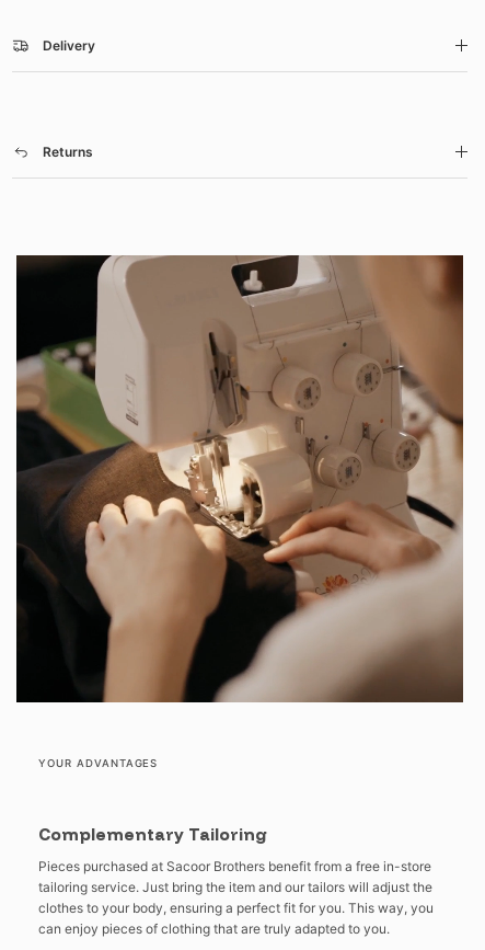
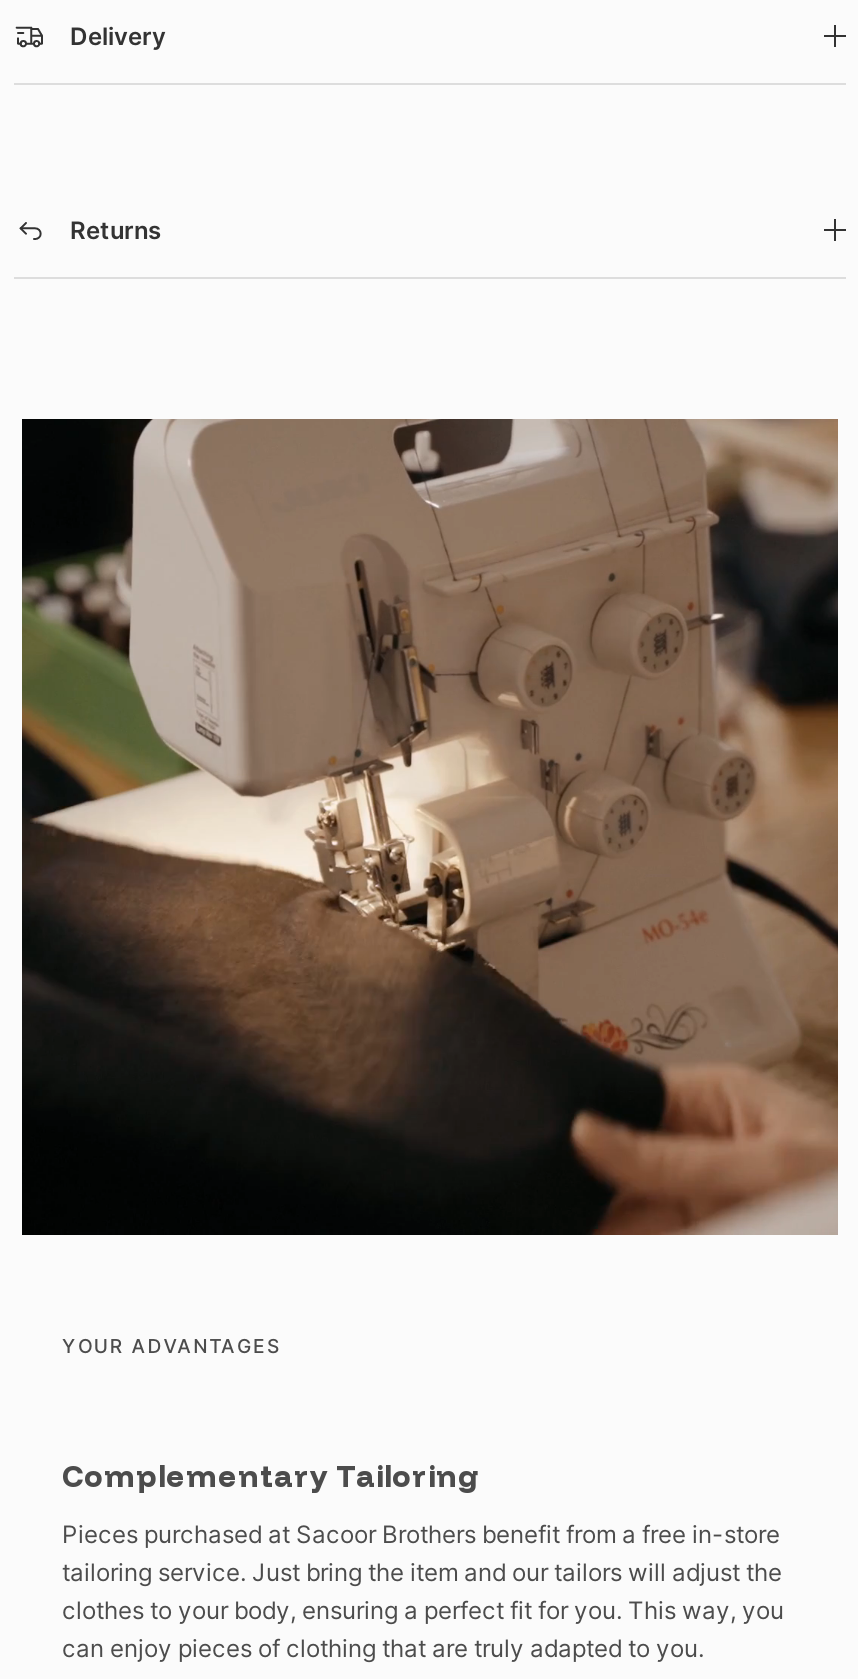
[15,254,464,703] [image] -> [20,419,840,1237] [image]

